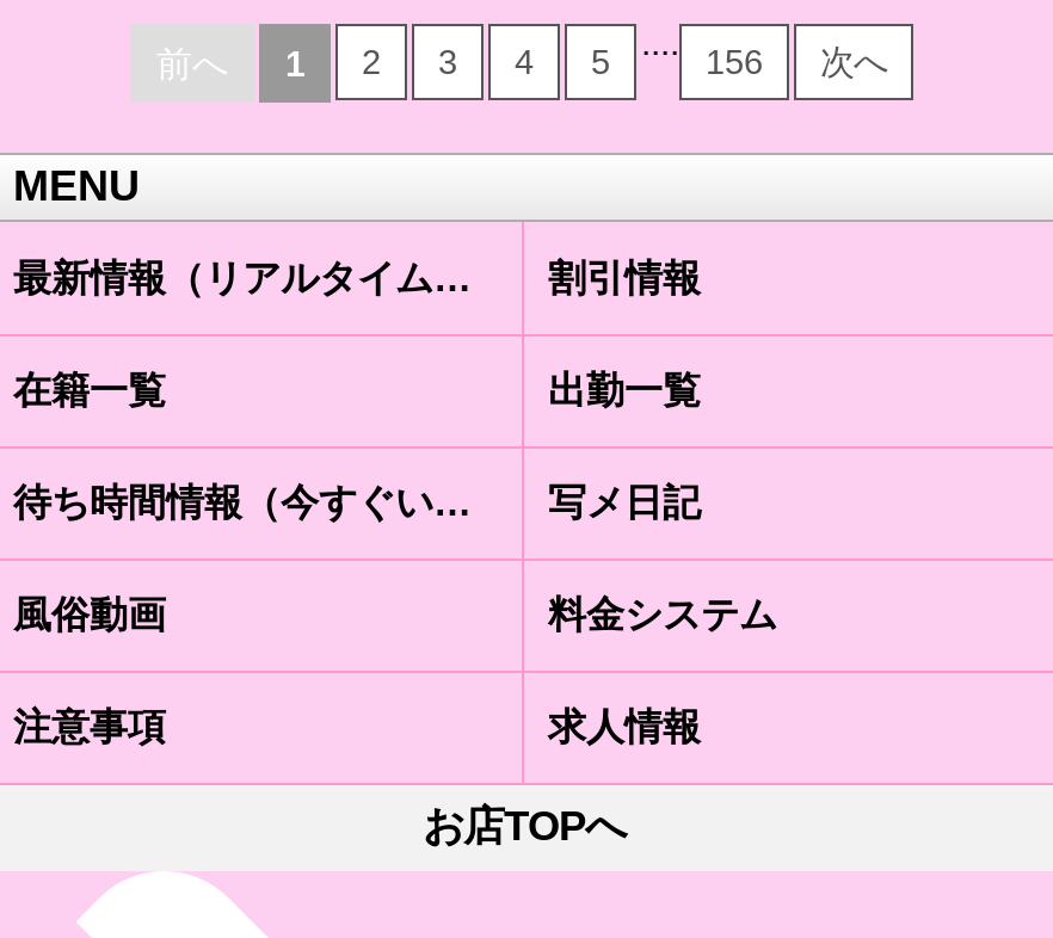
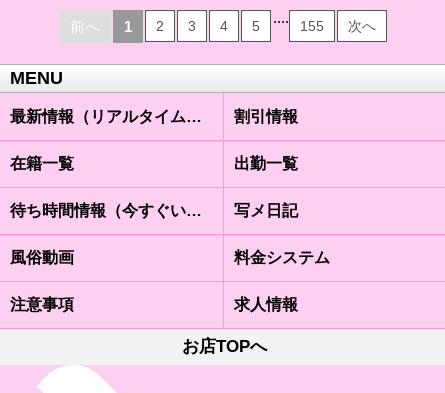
[706,43,763,81] 156 -> [300,18,324,34] 155

